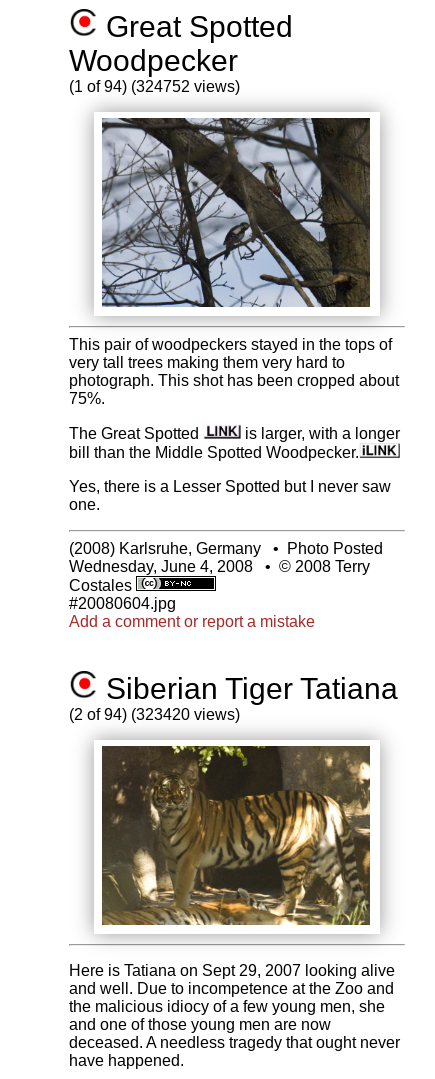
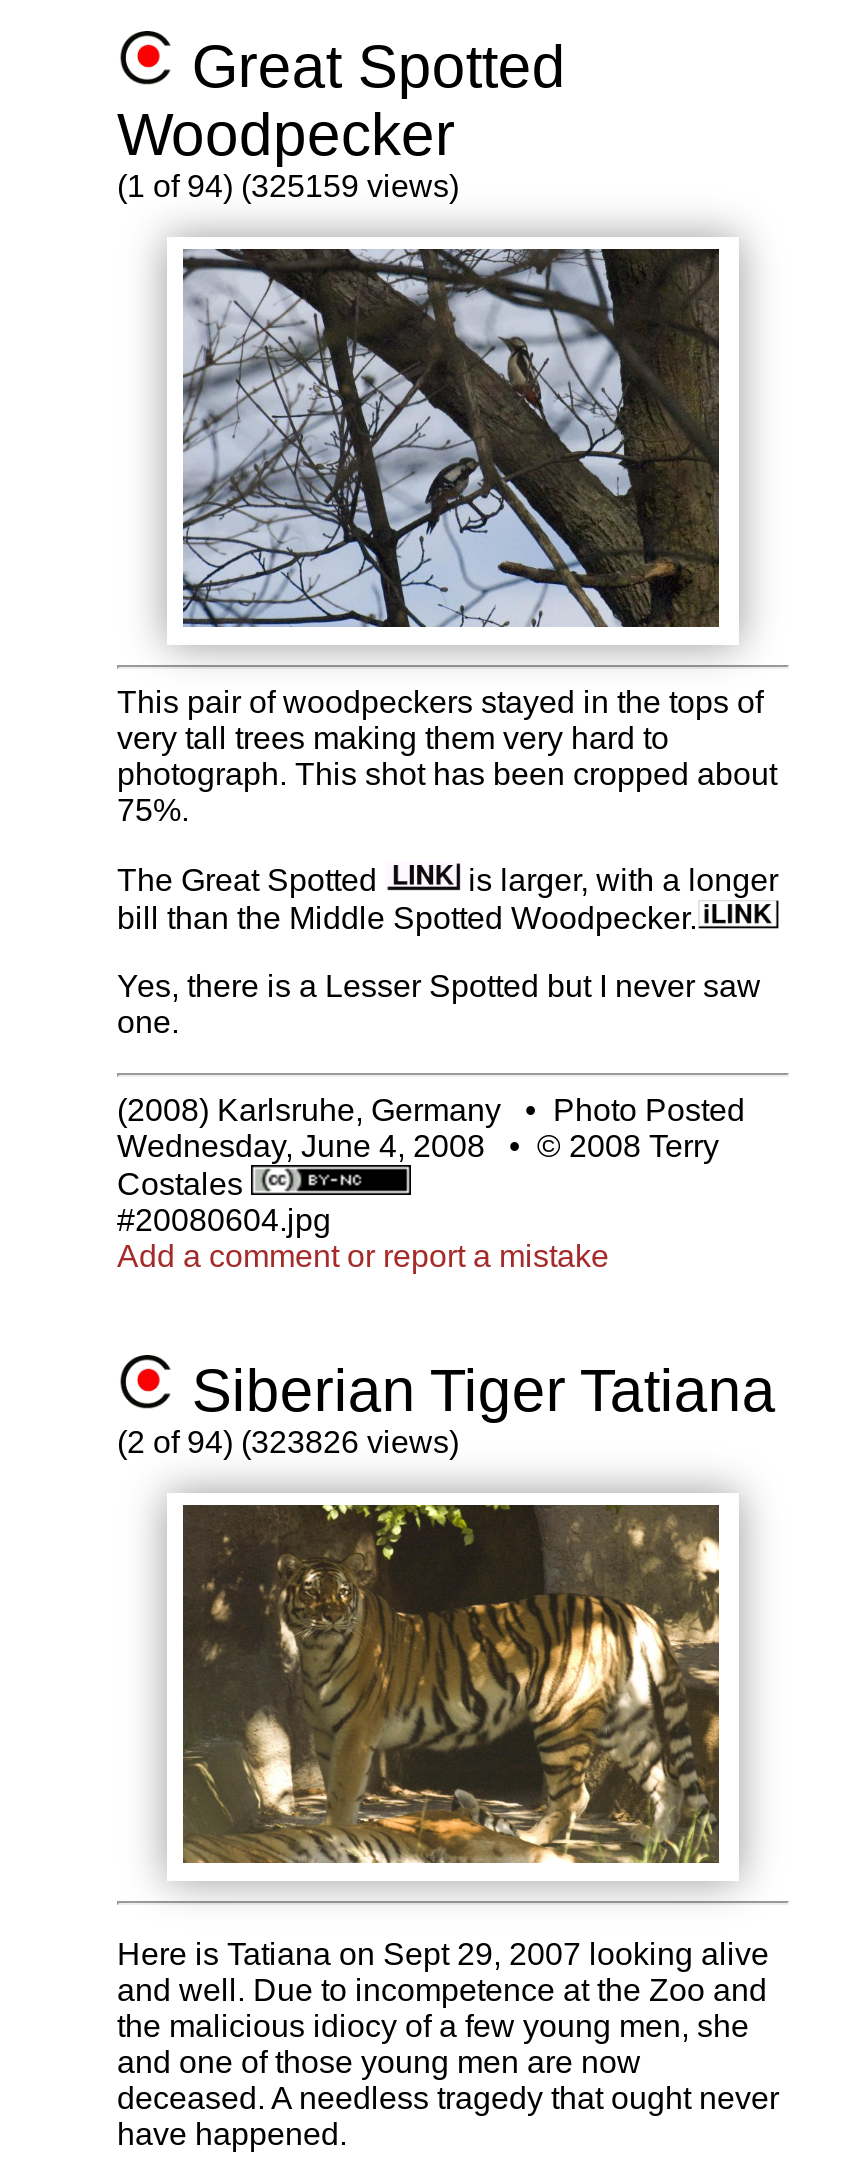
[69,78,240,95] (1 of 94) (324752 views) -> [117,169,459,203] (1 of 94) (325159 views)
[69,706,240,723] (2 of 94) (323420 views) -> [117,1425,459,1459] (2 of 94) (323826 views)

